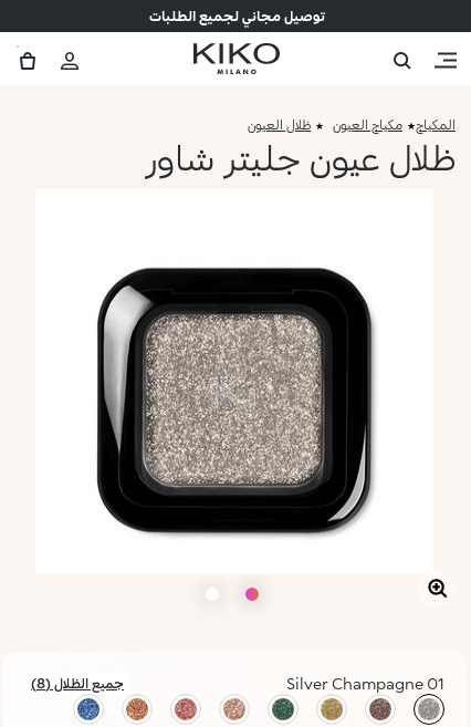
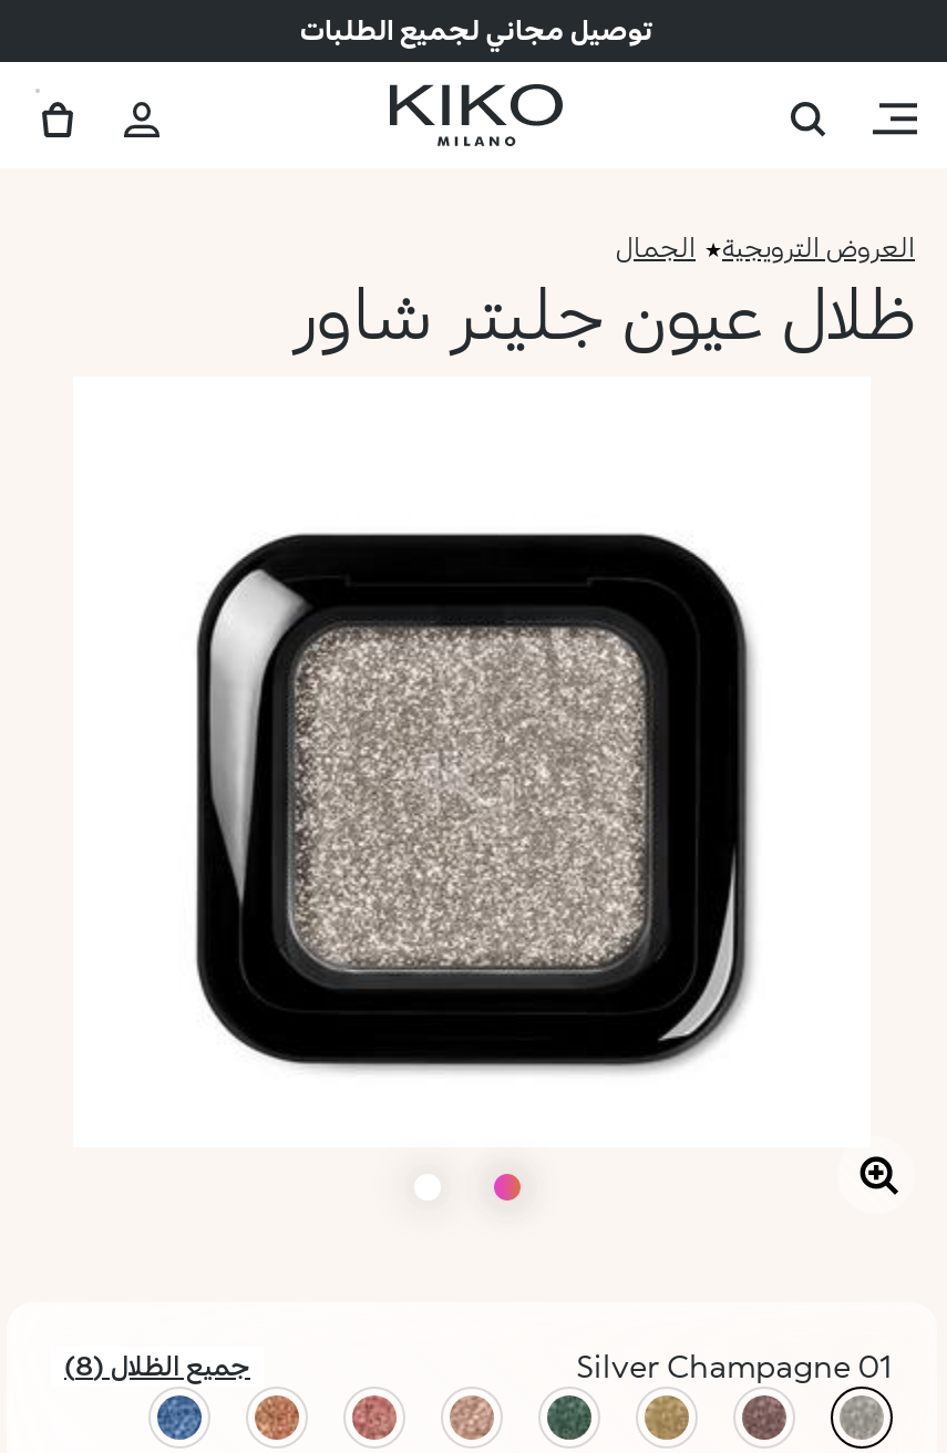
[248,116,456,133] المكياج | مكياج العيون | ظلال العيون -> [616,230,915,264] العروض الترويجية | الجمال

